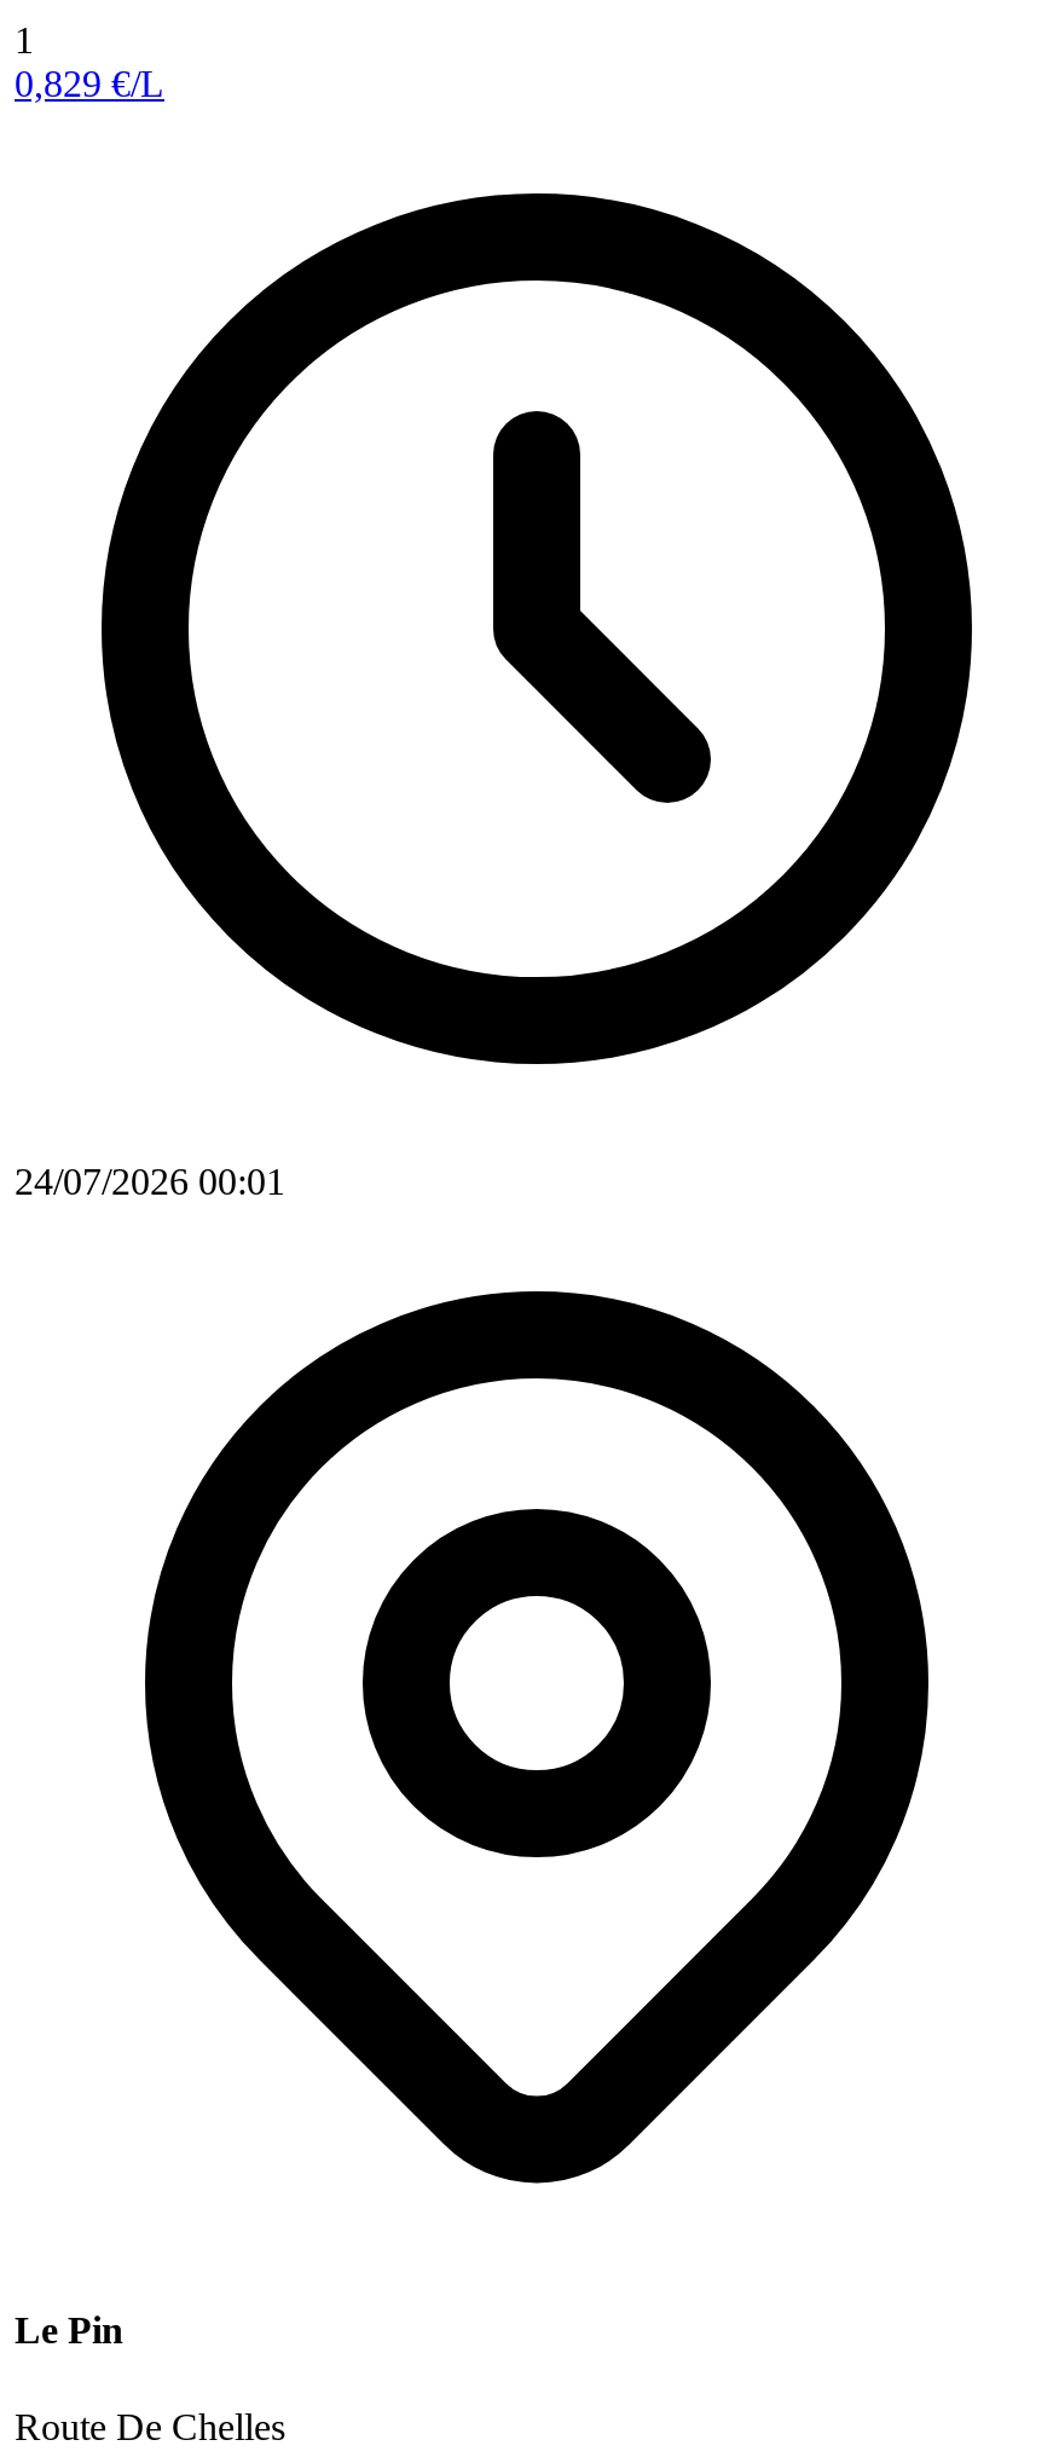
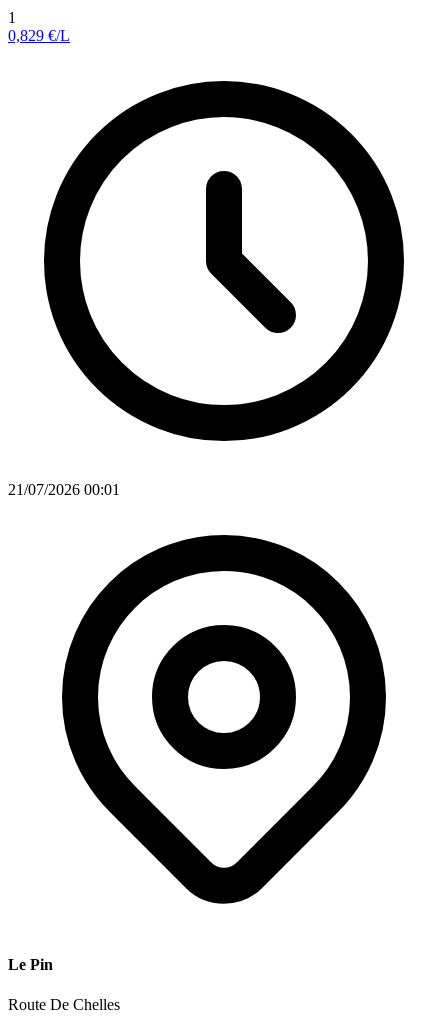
[15,1161,285,1202] 24/07/2026 00:01 -> [8,481,120,498] 21/07/2026 00:01

